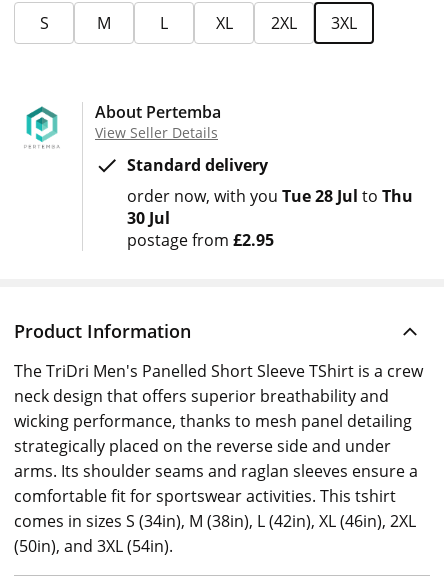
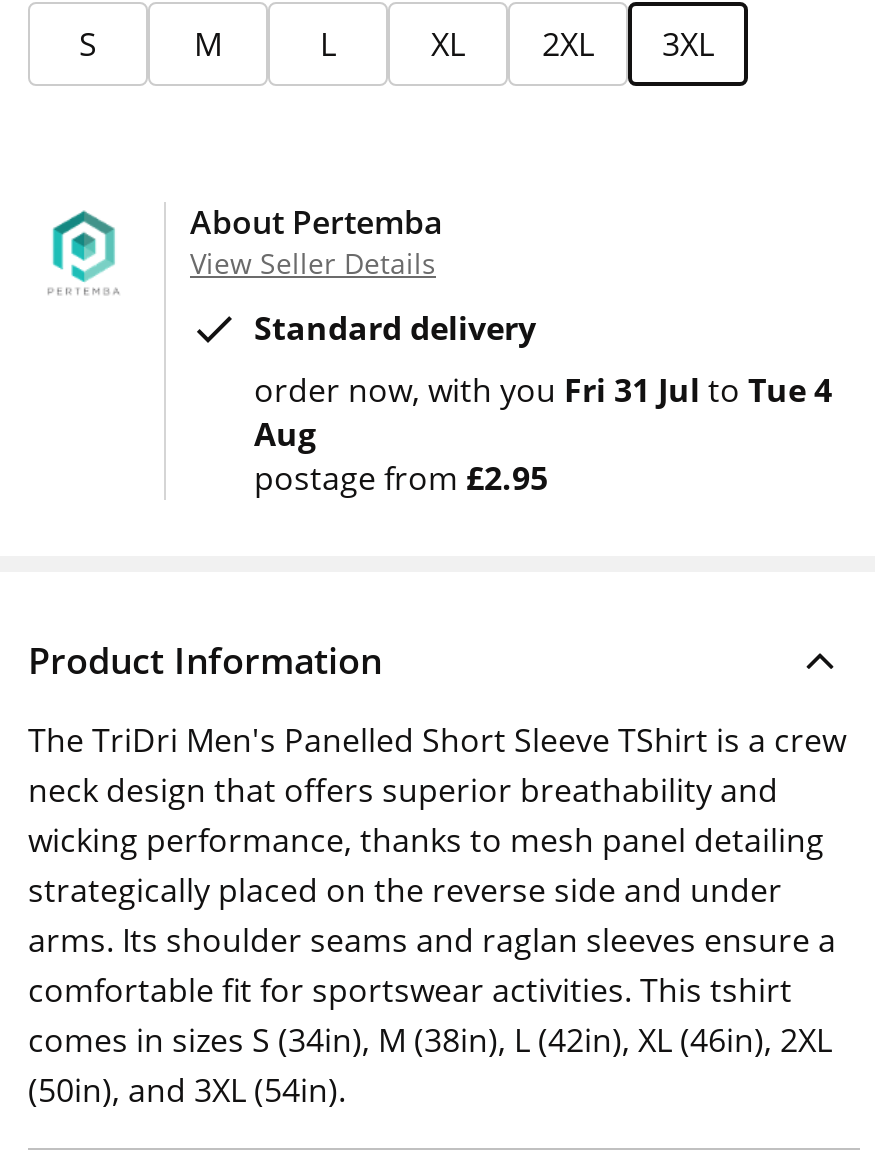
[127,185,413,229] order now with you Tue 28 Jul to Thu | 30 Jul -> [254,368,832,456] order now with you Fri 31 Jul to Tue 4 | Aug

